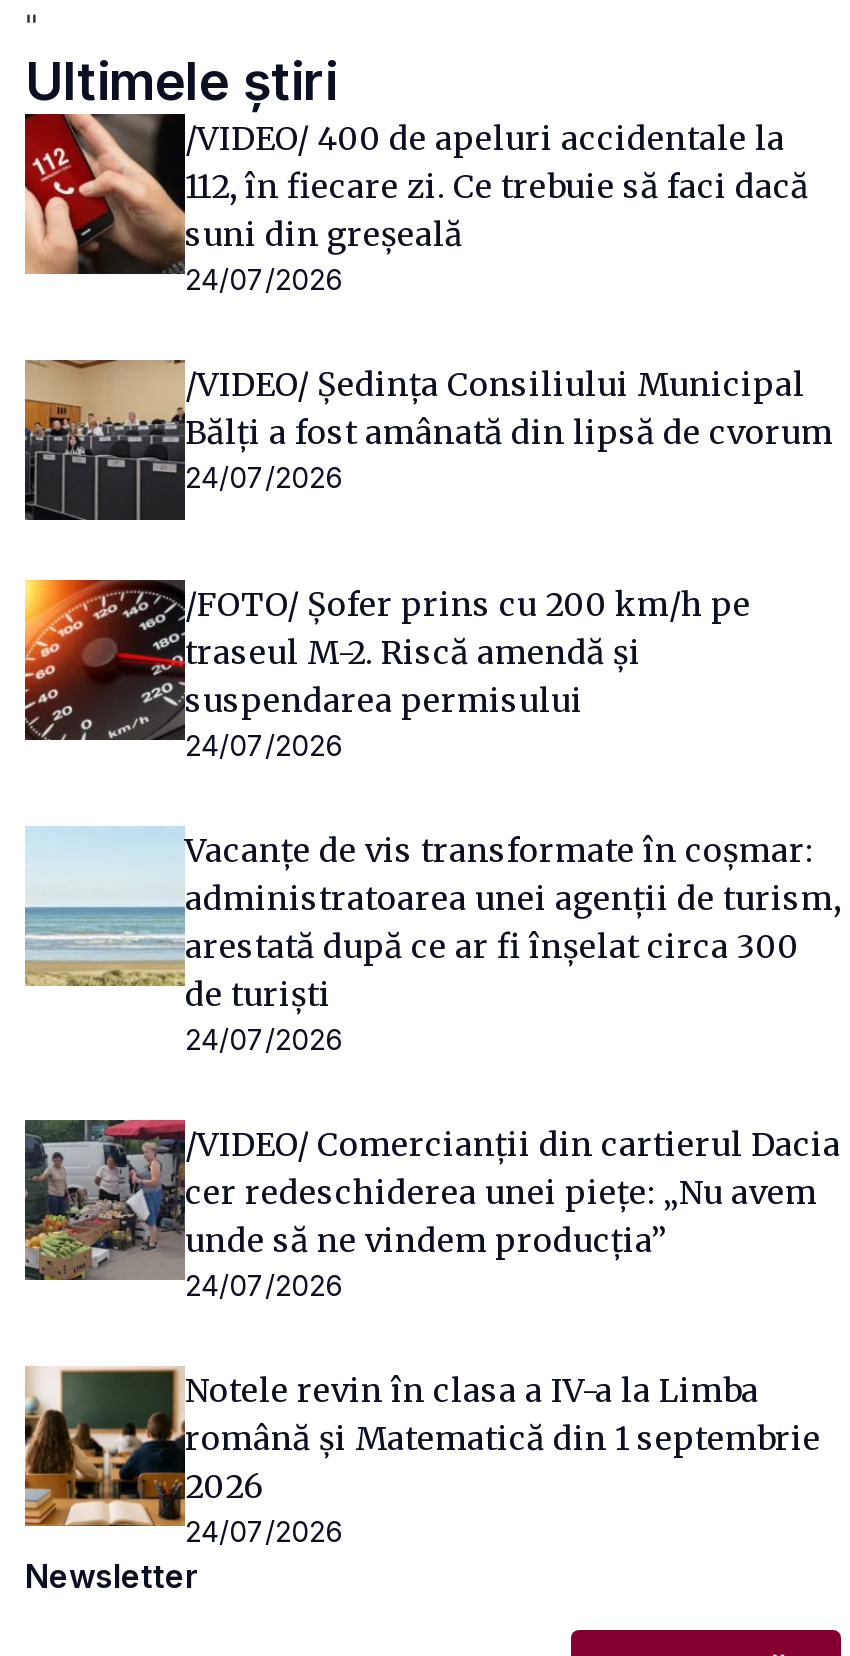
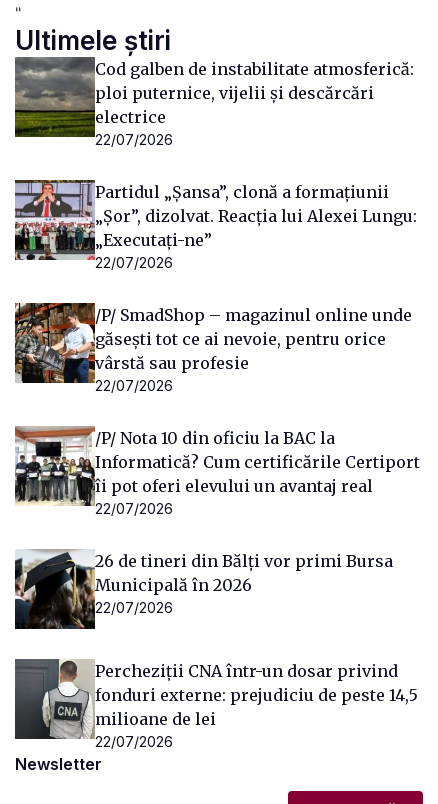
[23,116,809,296] [image] | /VIDEO/ 400 de apeluri accidentale la | 112, în fiecare zi. Ce trebuie să faci dacă | suni din greșeală | 24/07/2026 -> [14,58,414,148] [image] | Cod galben de instabilitate atmosferică: | ploi puternice, vijelii și descărcări | electrice | 22/07/2026
[23,358,833,522] [image] | /VIDEO/ Ședința Consiliului Municipal | Bălți a fost amânată din lipsă de cvorum | 24/07/2026 -> [15,180,417,271] [image] | Partidul „Șansa”, clonă a formațiunii | „Șor”, dizolvat. Reacția lui Alexei Lungu: | „Executați-ne” | 22/07/2026
[23,578,751,766] [image] | /FOTO/ Șofer prins cu 200 km/h pe | traseul M-2. Riscă amendă și | suspendarea permisului | 24/07/2026 -> [14,290,412,394] [image] | /P/ SmadShop – magazinul online unde | găsești tot ce ai nevoie, pentru orice | vârstă sau profesie | 22/07/2026
[25,826,841,1056] [image] | Vacanțe de vis transformate în coșmar: | administratoarea unei agenții de turism, | arestată după ce ar fi înșelat circa 300 | de turiști | 24/07/2026 -> [14,414,420,517] [image] | /P/ Nota 10 din oficiu la BAC la | Informatică? Cum certificările Certiport | îi pot oferi elevului un avantaj real | 22/07/2026
[25,1118,841,1302] [image] | /VIDEO/ Comercianții din cartierul Dacia | cer redeschiderea unei piețe: „Nu avem | unde să ne vindem producția” | 24/07/2026 -> [14,548,393,630] [image] | 26 de tineri din Bălți vor primi Bursa | Municipală în 2026 | 22/07/2026
[23,1366,821,1548] [image] | Notele revin în clasa a IV-a la Limba | română și Matematică din 1 septembrie | 2026 | 24/07/2026 -> [14,658,418,750] [image] | Percheziții CNA într-un dosar privind | fonduri externe: prejudiciu de peste 14,5 | milioane de lei | 22/07/2026

